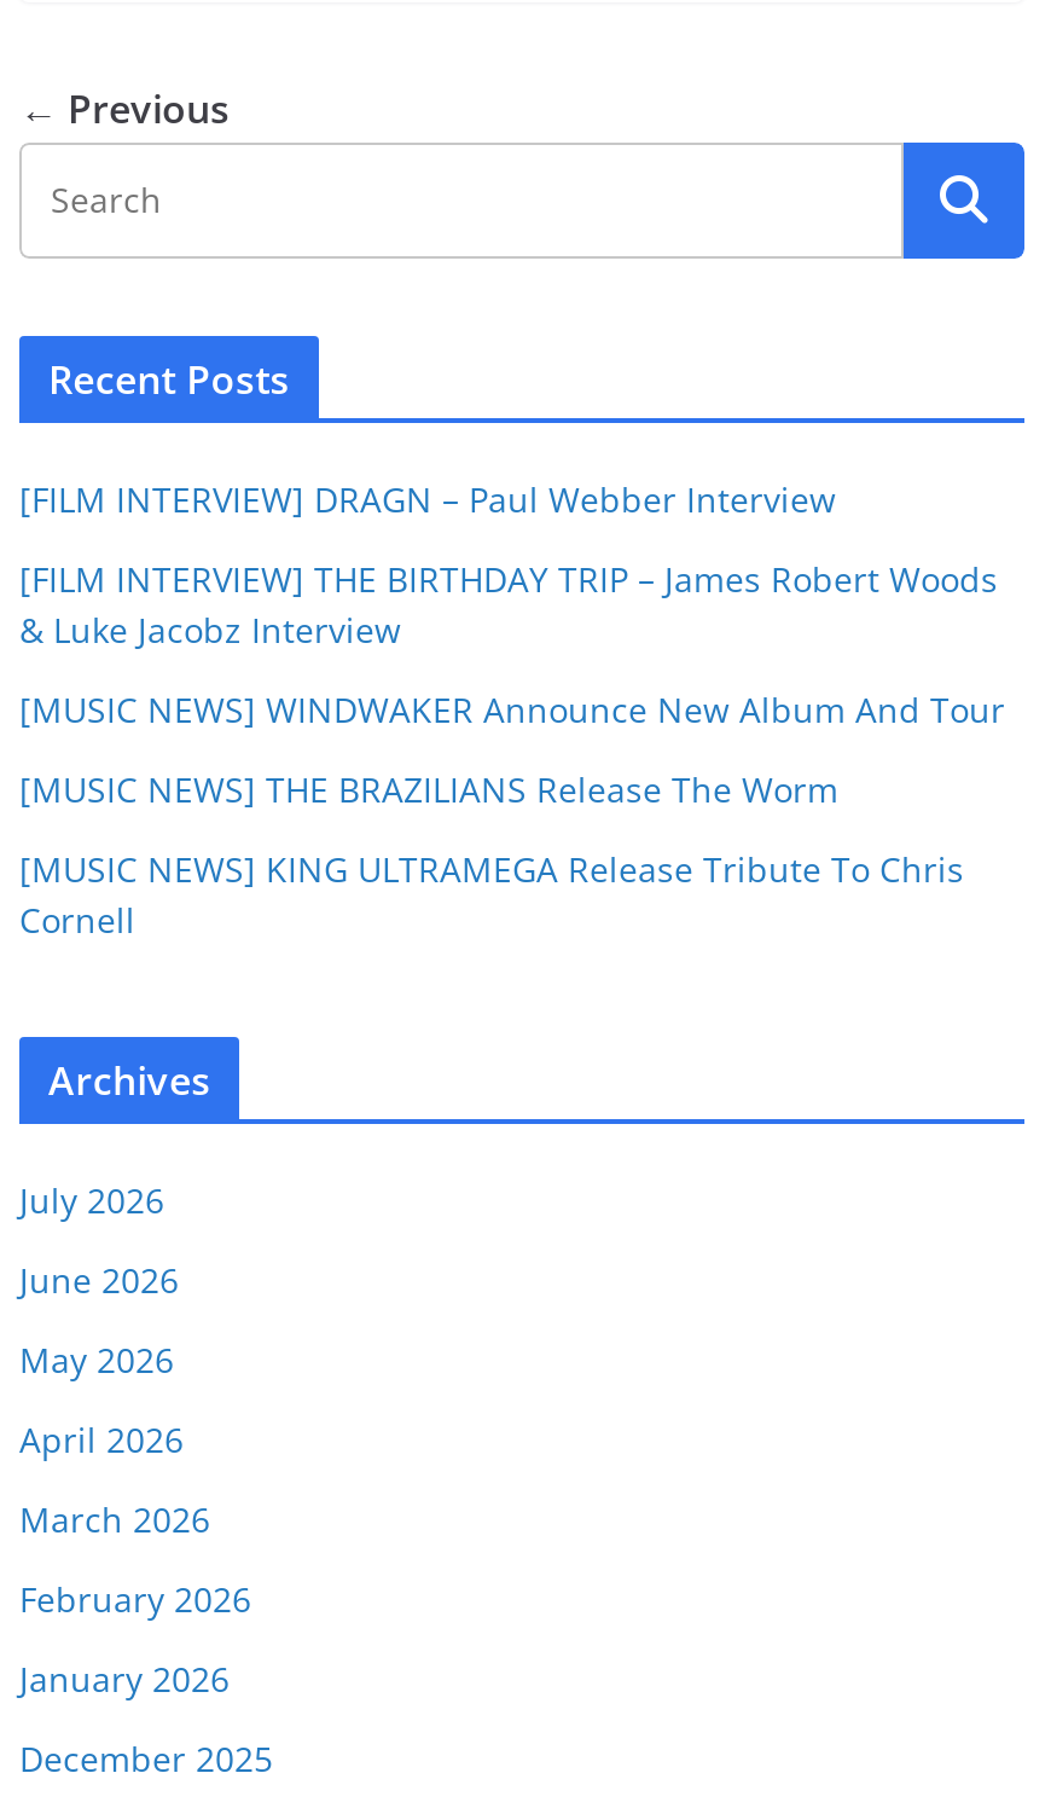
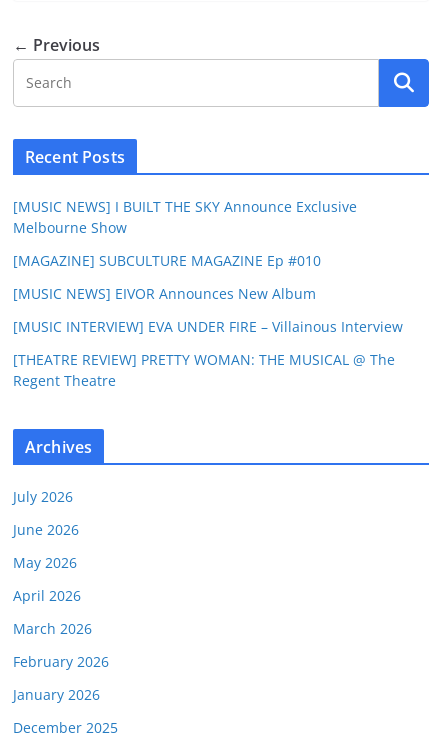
[19,477,836,523] [FILM INTERVIEW] DRAGN – Paul Webber Interview -> [13,197,357,237] [MUSIC NEWS] I BUILT THE SKY Announce Exclusive | Melbourne Show
[19,557,998,653] [FILM INTERVIEW] THE BIRTHDAY TRIP – James Robert Woods | & Luke Jacobz Interview -> [13,251,321,270] [MAGAZINE] SUBCULTURE MAGAZINE Ep #010
[19,687,1005,733] [MUSIC NEWS] WINDWAKER Announce New Album And Tour -> [13,284,316,303] [MUSIC NEWS] EIVOR Announces New Album
[19,767,838,813] [MUSIC NEWS] THE BRAZILIANS Release The Worm -> [13,317,403,336] [MUSIC INTERVIEW] EVA UNDER FIRE – Villainous Interview
[19,847,964,943] [MUSIC NEWS] KING ULTRAMEGA Release Tribute To Chris | Cornell -> [13,350,395,390] [THEATRE REVIEW] PRETTY WOMAN: THE MUSICAL @ The | Regent Theatre

